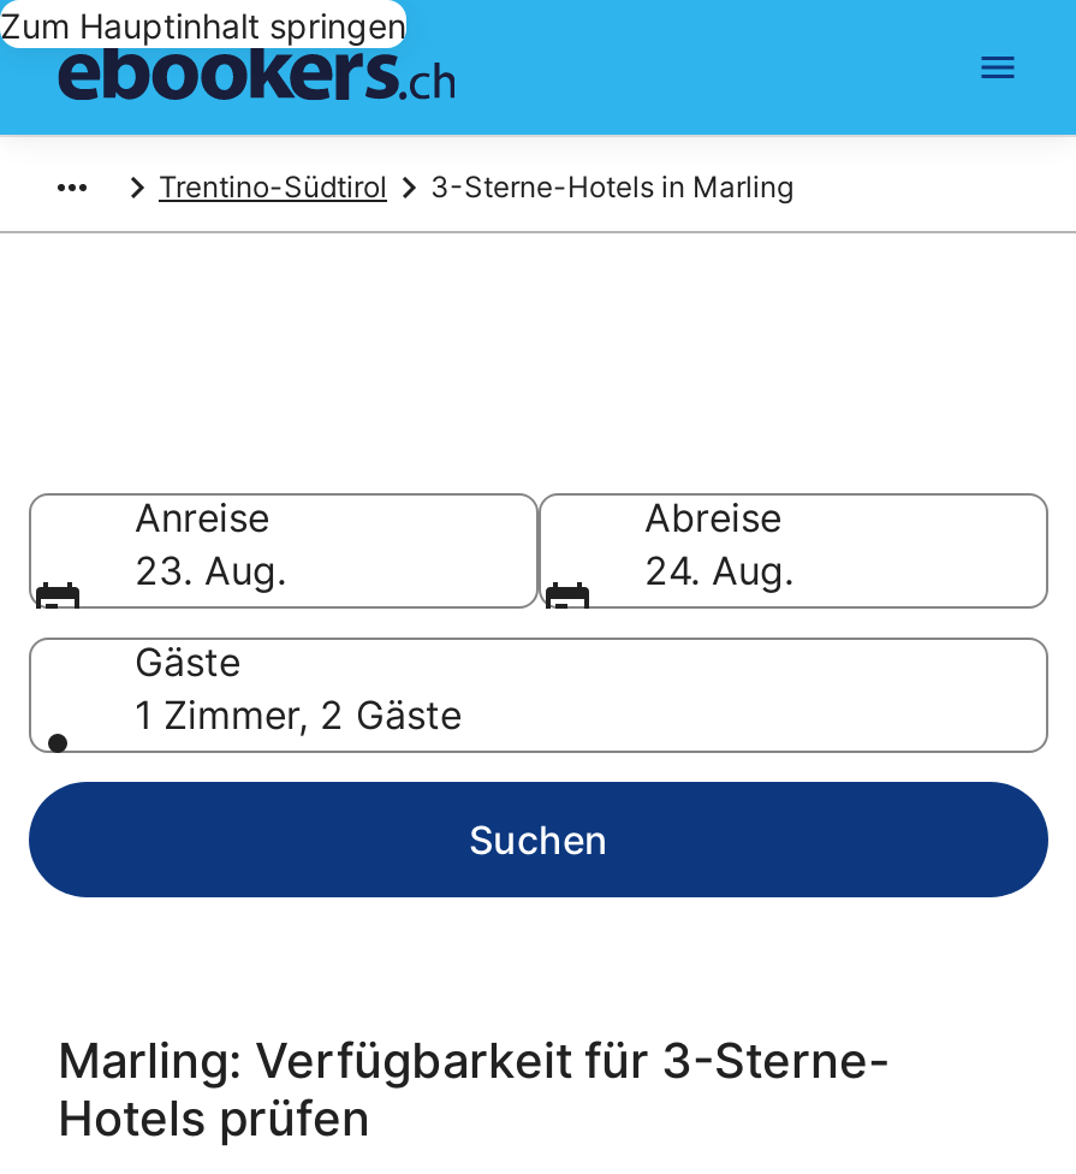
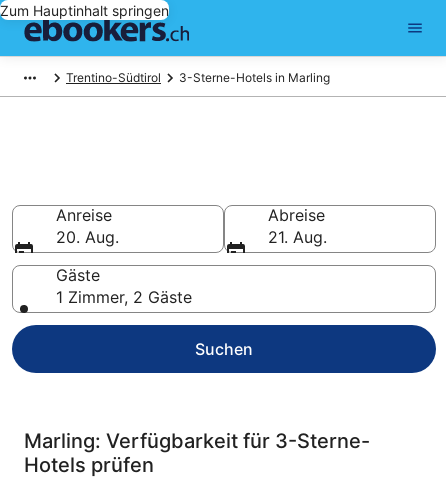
[135,546,286,594] 23. Aug. -> [56,227,119,247] 20. Aug.
[644,546,793,594] 24. Aug. -> [268,227,327,247] 21. Aug.

